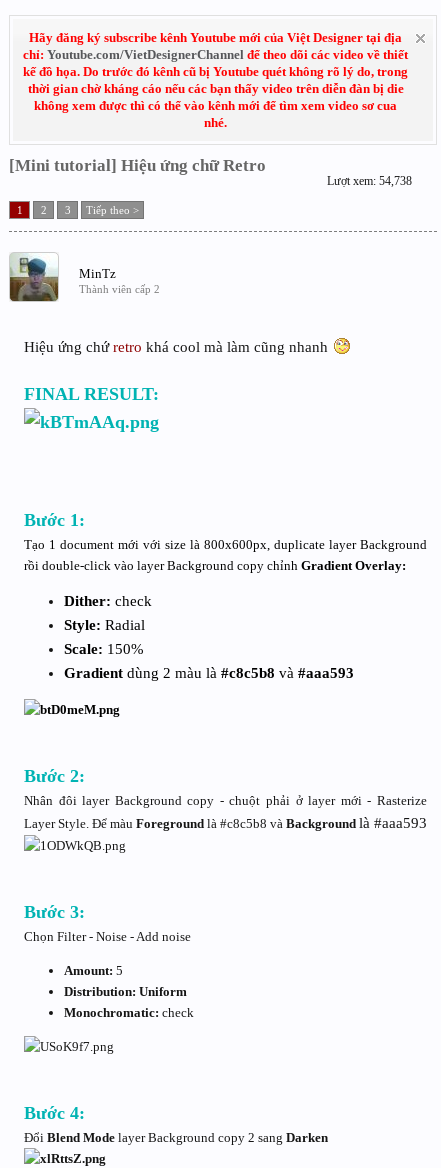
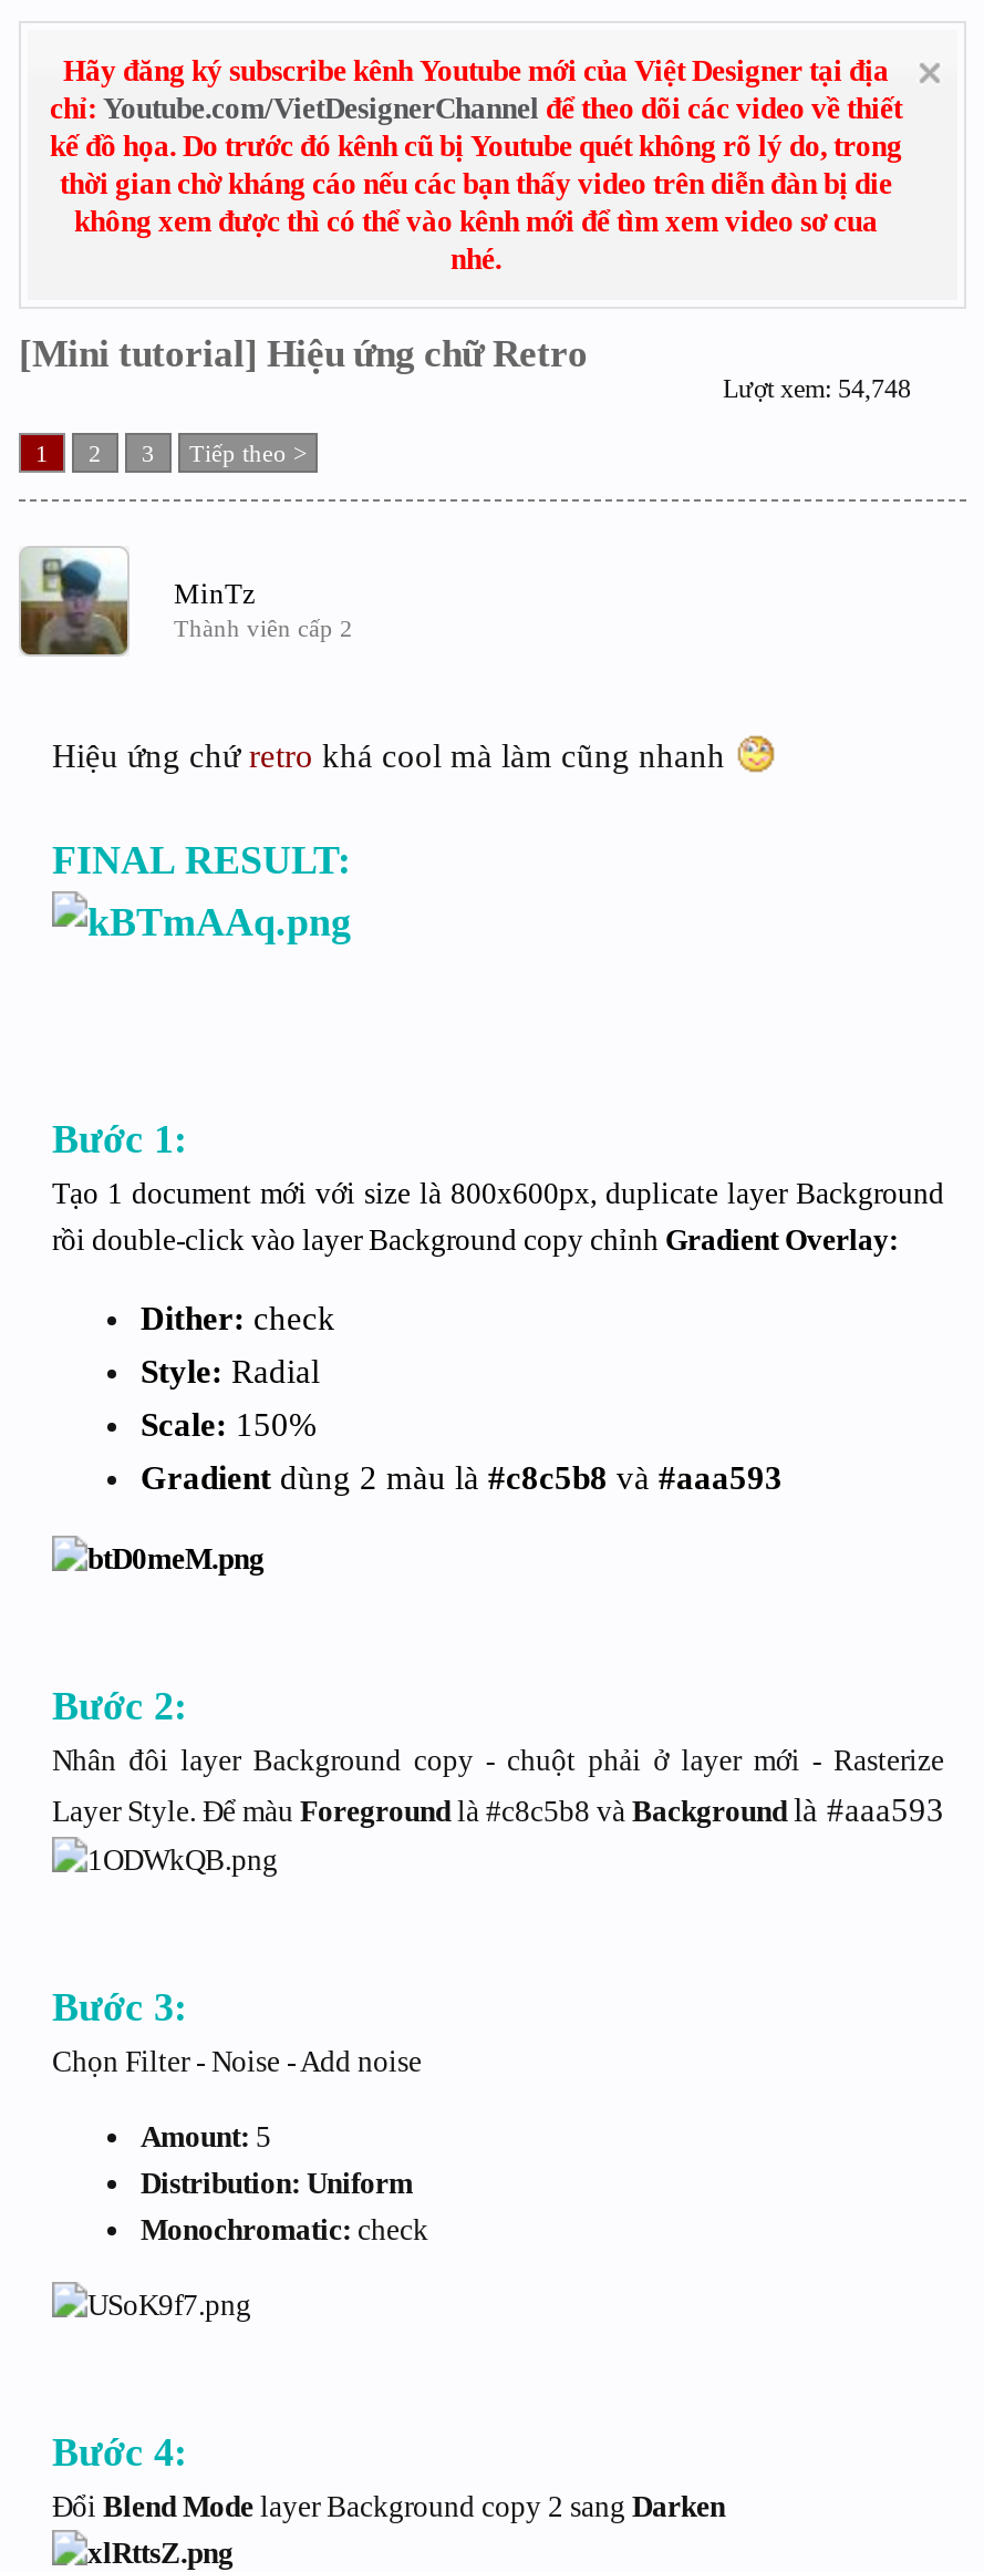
[327,174,412,188] Lượt xem: 54,738 -> [723,373,911,404] Lượt xem: 54,748

